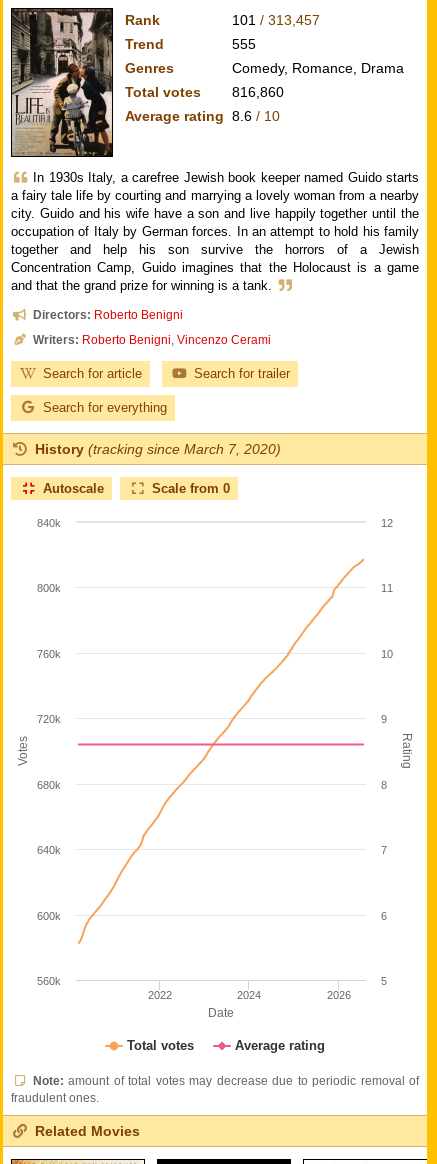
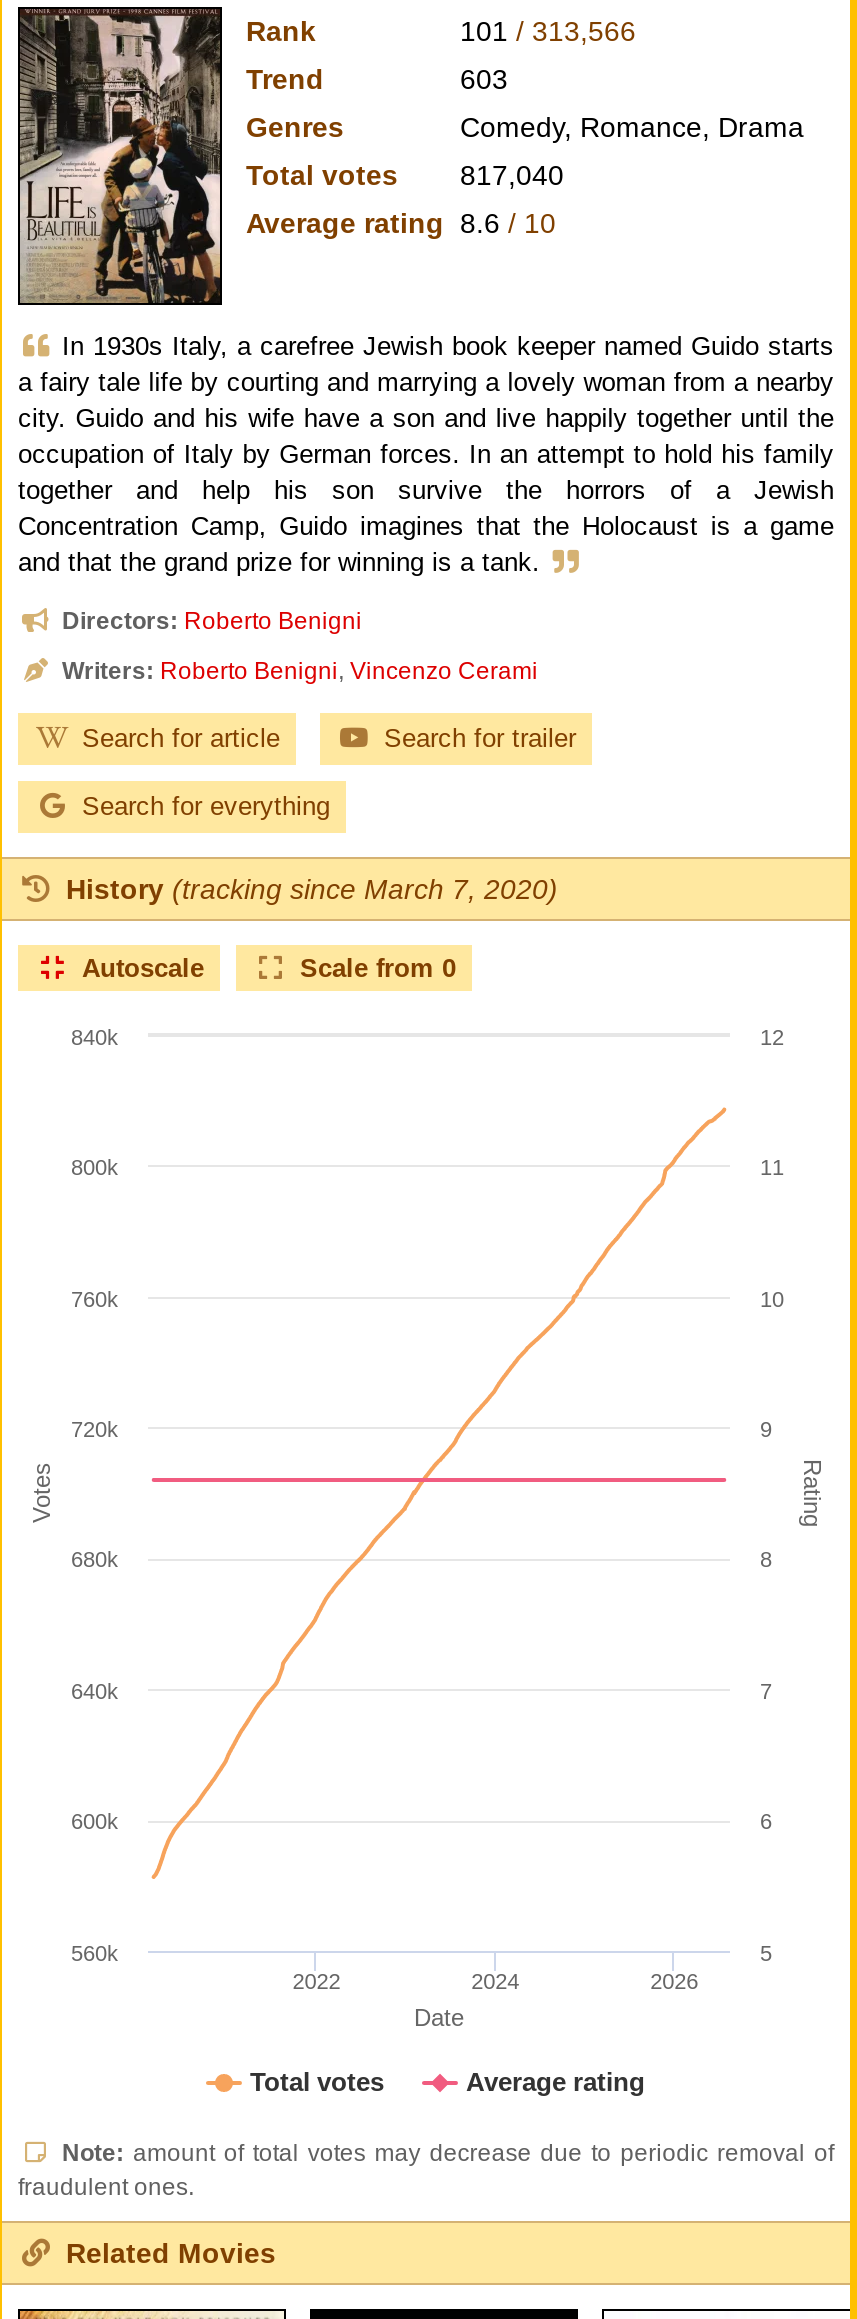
[232,12,320,28] 101 / 313,457 -> [460,15,636,47] 101 / 313,566
[232,36,256,52] 555 -> [460,63,508,95] 603
[125,84,284,100] Total votes 816,860 -> [246,159,564,191] Total votes 817,040

